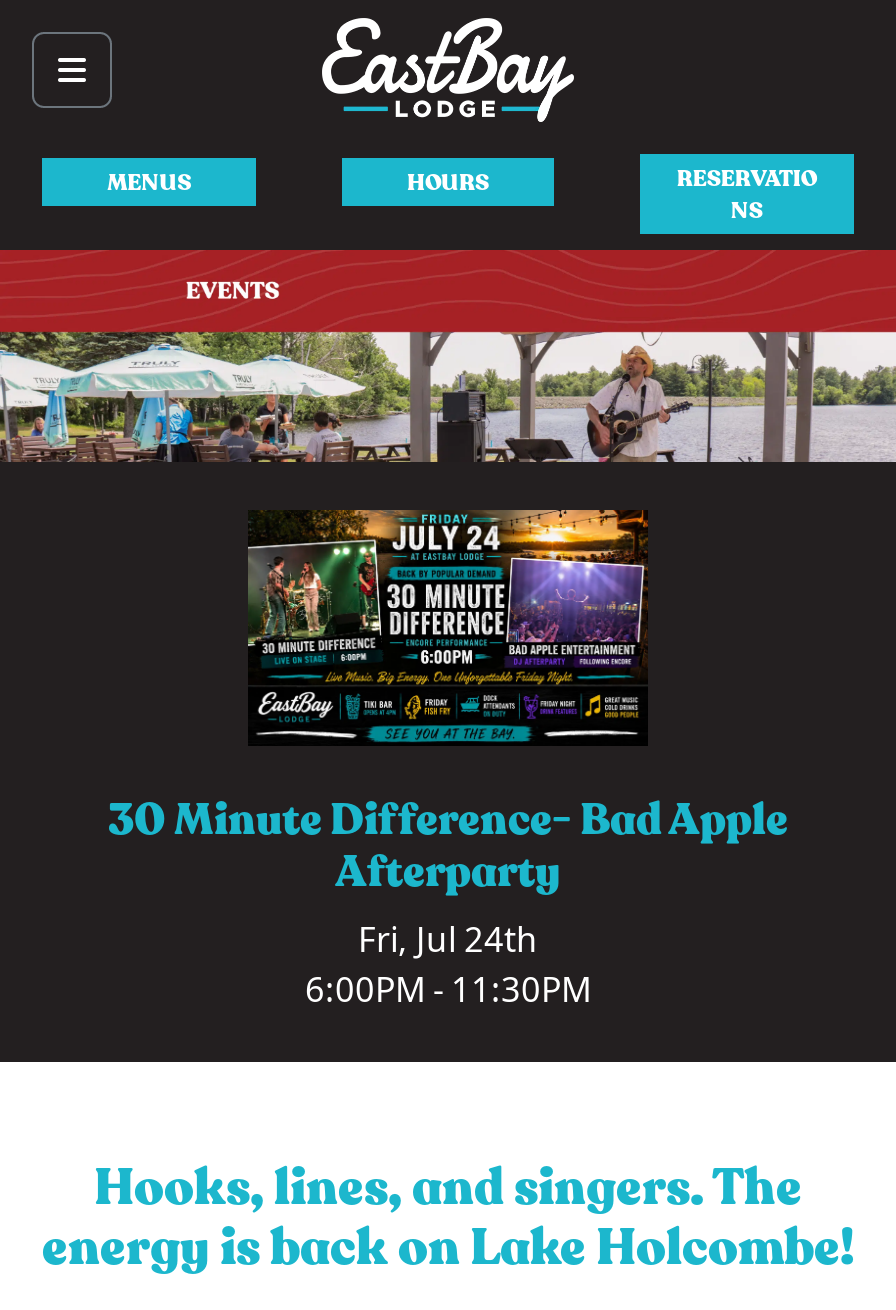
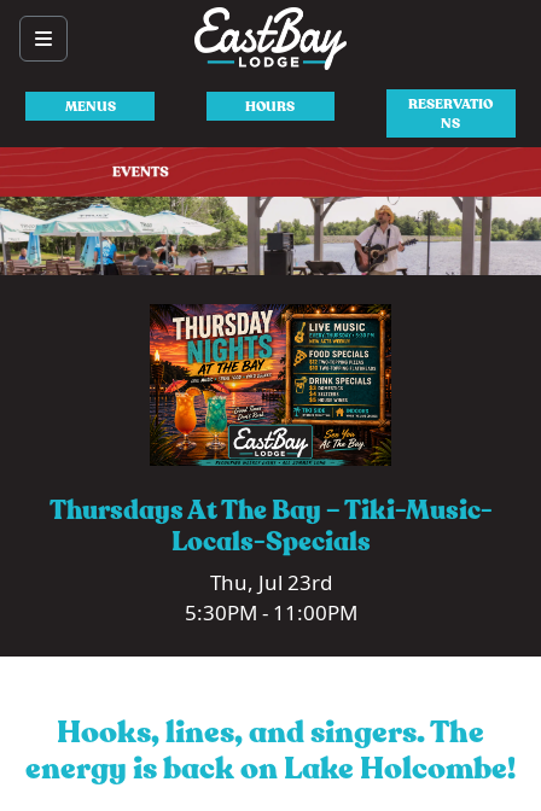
[108,508,788,1012] [image] | 30 Minute Difference- Bad Apple | Afterparty | Fri, Jul 24th | 6:00PM - 11:30PM -> [49,304,492,626] [image] | Thursdays At The Bay – Tiki-Music- | Locals-Specials | Thu, Jul 23rd | 5:30PM - 11:00PM

